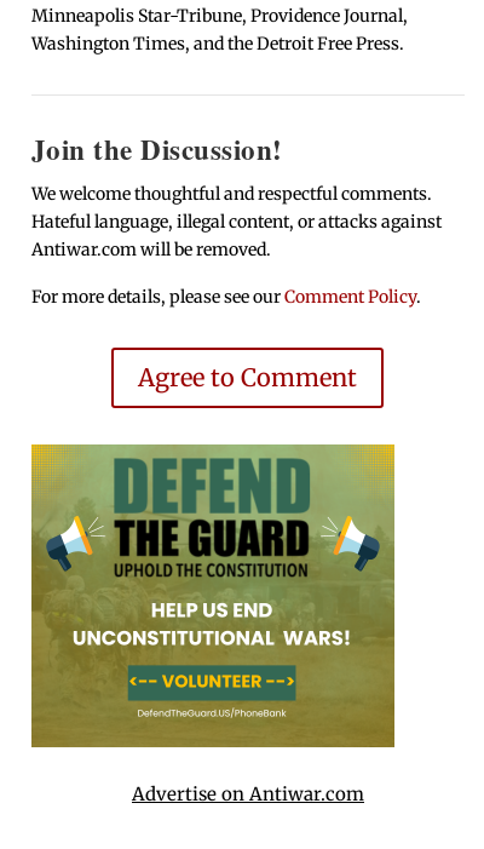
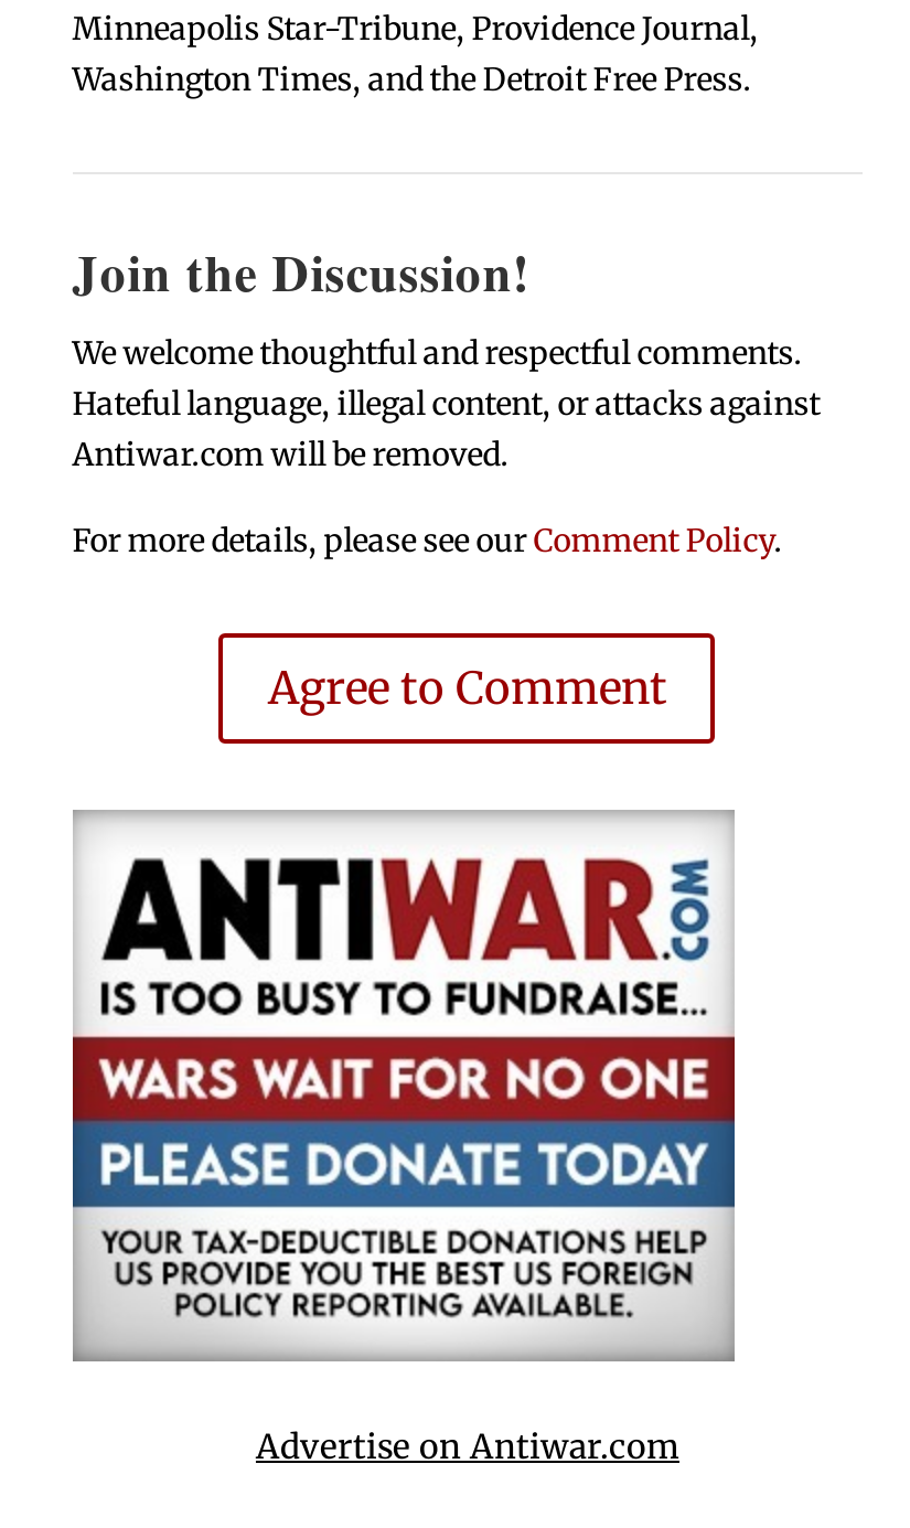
[30,443,396,748] [image] -> [71,810,737,1361] [image]

